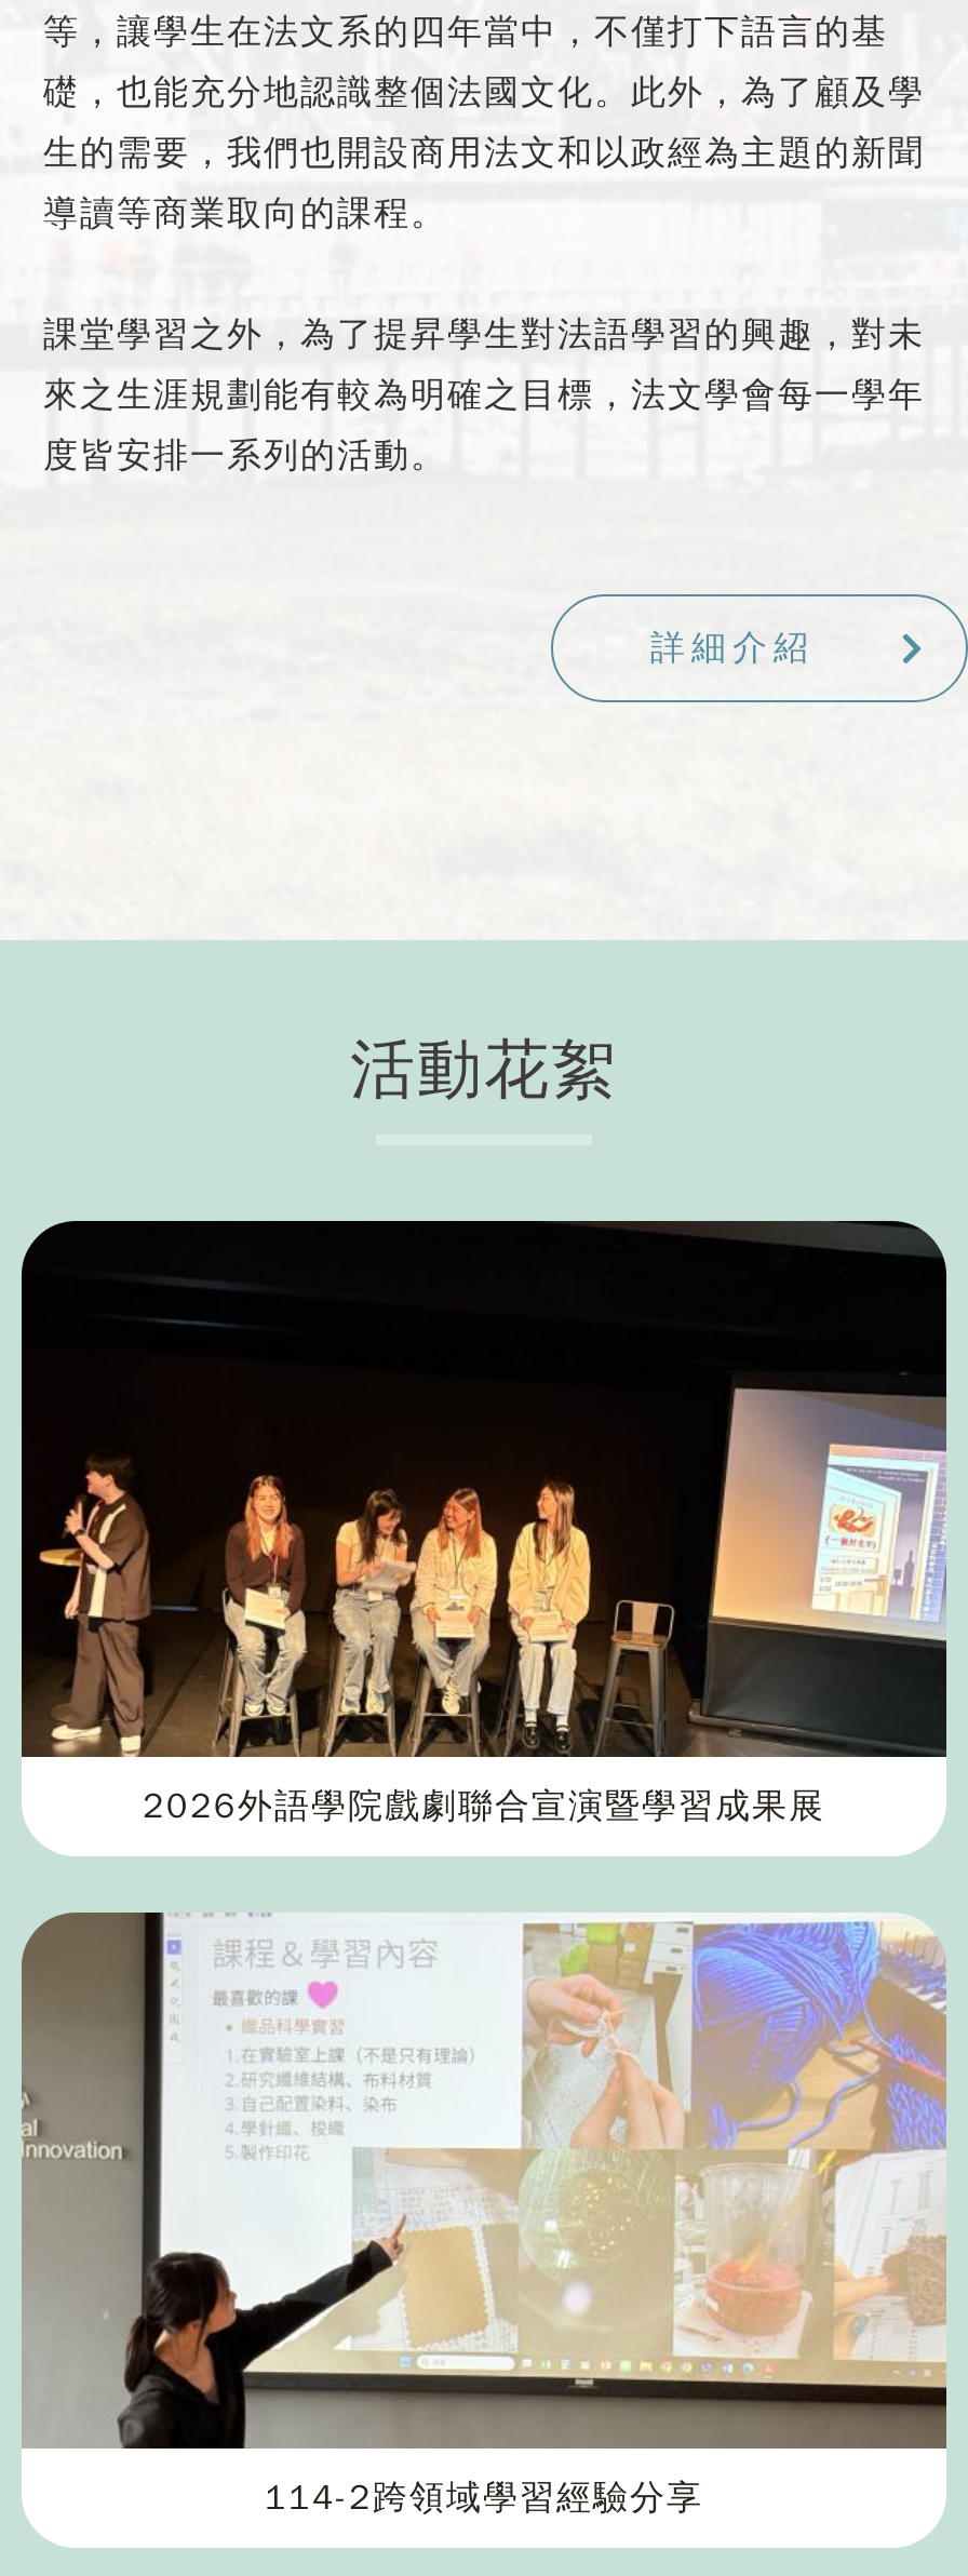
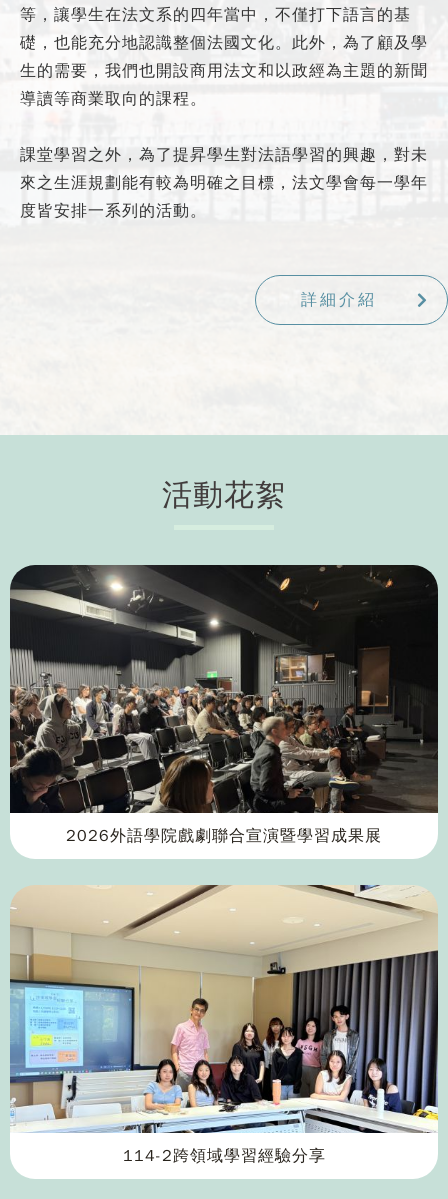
[19,1221,946,1759] [image] -> [10,565,439,814] [image]
[22,1910,949,2451] [image] -> [10,884,439,1134] [image]

